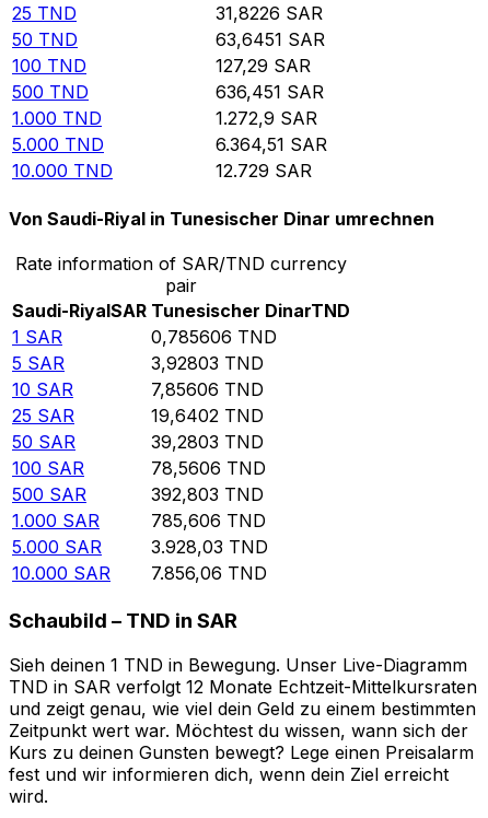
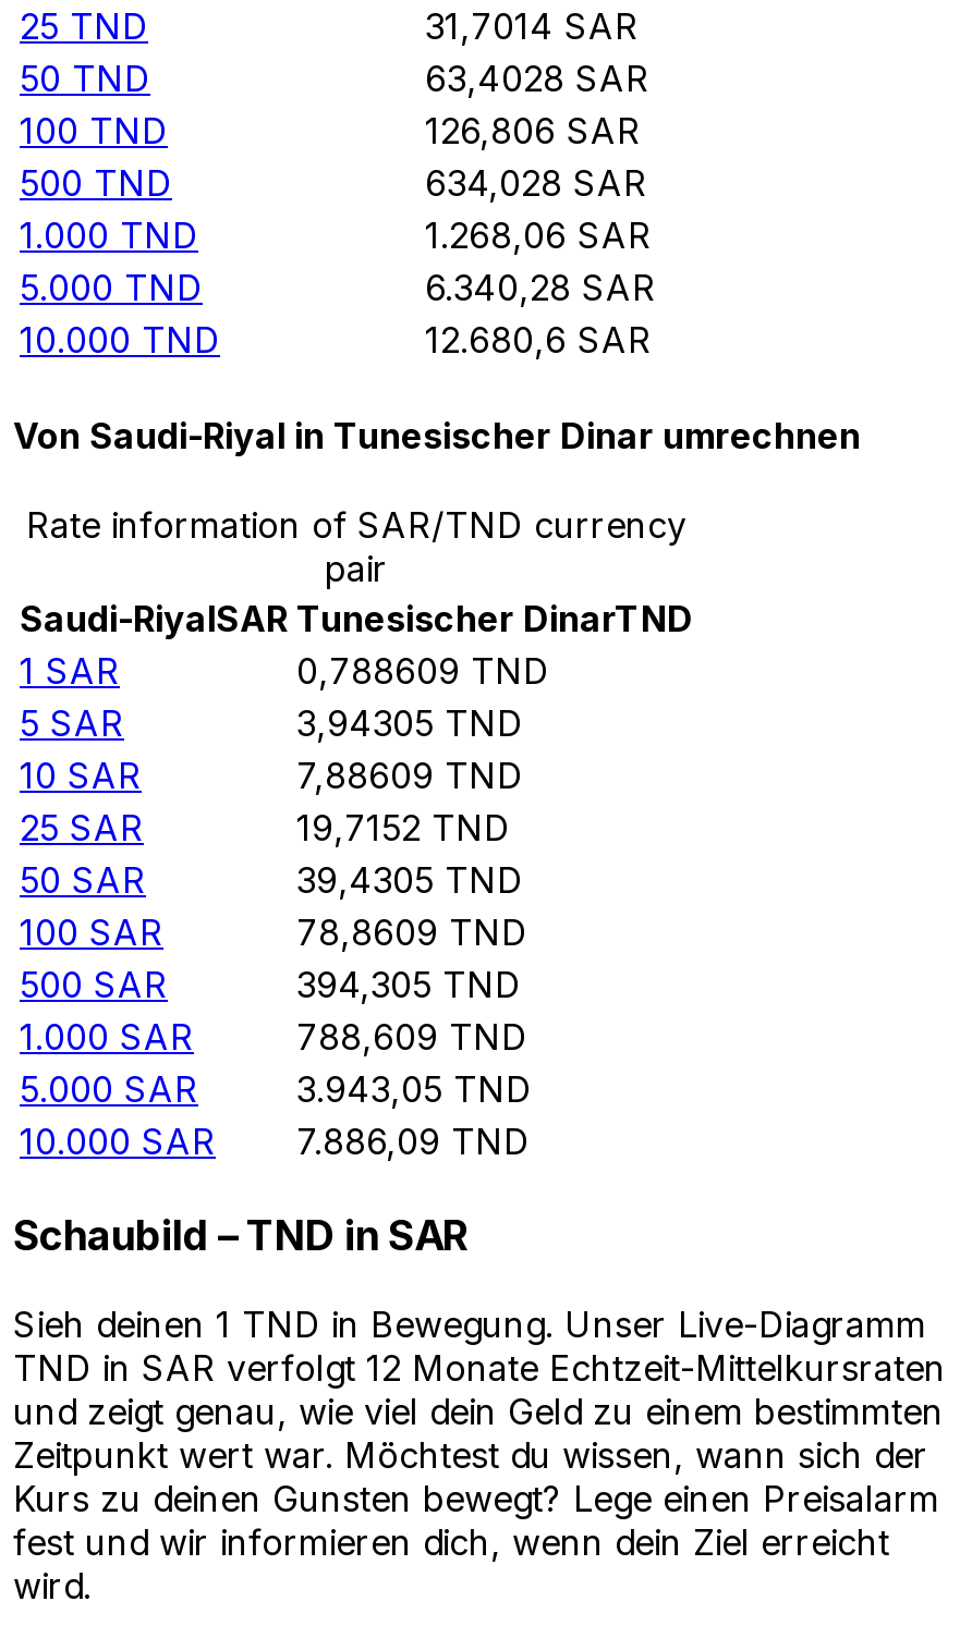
[216,2,323,24] 31,8226 SAR -> [425,4,639,47] 31,7014 SAR
[216,28,325,50] 63,6451 SAR -> [425,56,649,100] 63,4028 SAR
[216,54,311,76] 127,29 SAR -> [425,108,641,152] 126,806 SAR
[216,81,324,103] 636,451 SAR -> [425,161,647,204] 634,028 SAR
[216,107,317,129] 1.272,9 SAR -> [425,213,652,257] 1.268,06 SAR
[216,133,327,155] 6.364,51 SAR -> [425,265,656,309] 6.340,28 SAR
[216,159,312,181] 12.729 SAR -> [425,318,652,361] 12.680,6 SAR
[151,326,277,348] 0,785606 TND -> [296,650,549,693] 0,788609 TND
[151,352,264,374] 3,92803 TND -> [296,702,523,746] 3,94305 TND
[151,379,264,401] 7,85606 TND -> [296,754,523,798] 7,88609 TND
[151,405,264,427] 19,6402 TND -> [296,807,510,850] 19,7152 TND
[151,431,264,453] 39,2803 TND -> [296,859,523,902] 39,4305 TND
[151,457,266,479] 78,5606 TND -> [296,911,527,955] 78,8609 TND
[151,484,264,506] 392,803 TND -> [296,963,521,1007] 394,305 TND
[151,510,266,532] 785,606 TND -> [296,1016,527,1059] 788,609 TND
[151,536,268,558] 3.928,03 TND -> [296,1068,532,1112] 3.943,05 TND
[12,562,267,584] 10.000 SAR 7.856,06 TND -> [20,1120,530,1164] 10.000 SAR 7.886,09 TND

